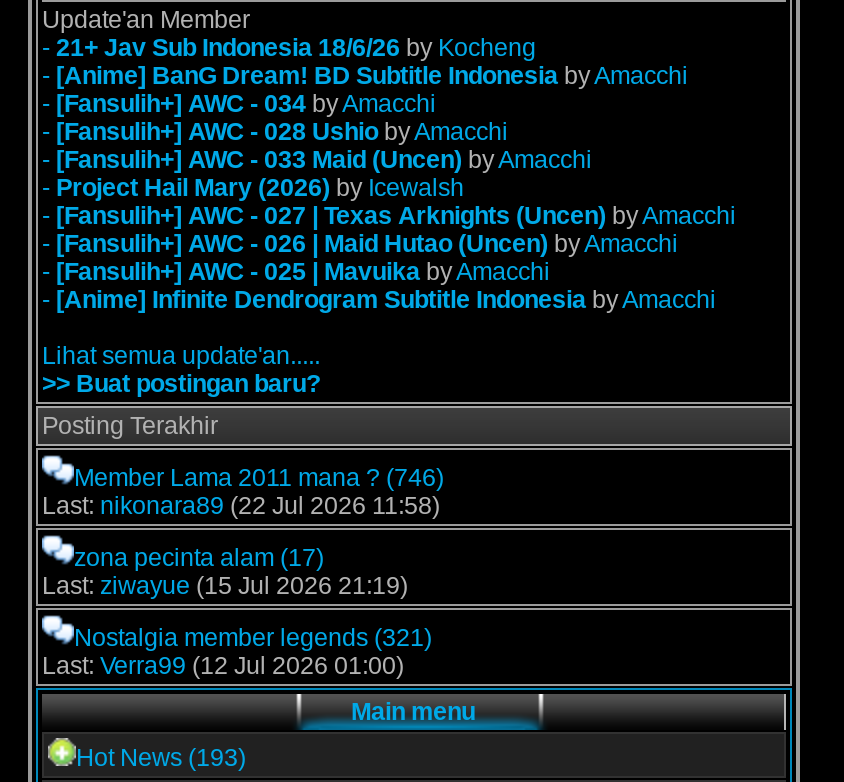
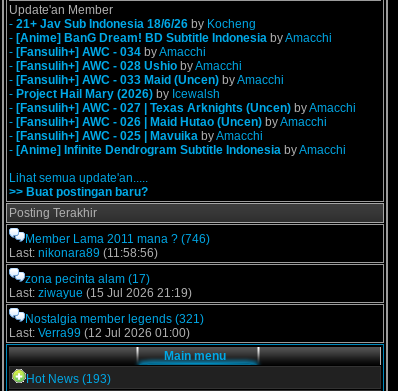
[42,492,440,520] Last: nikonara89 (22 Jul 2026 11:58) -> [9,246,158,260] Last: nikonara89 (11:58:56)

